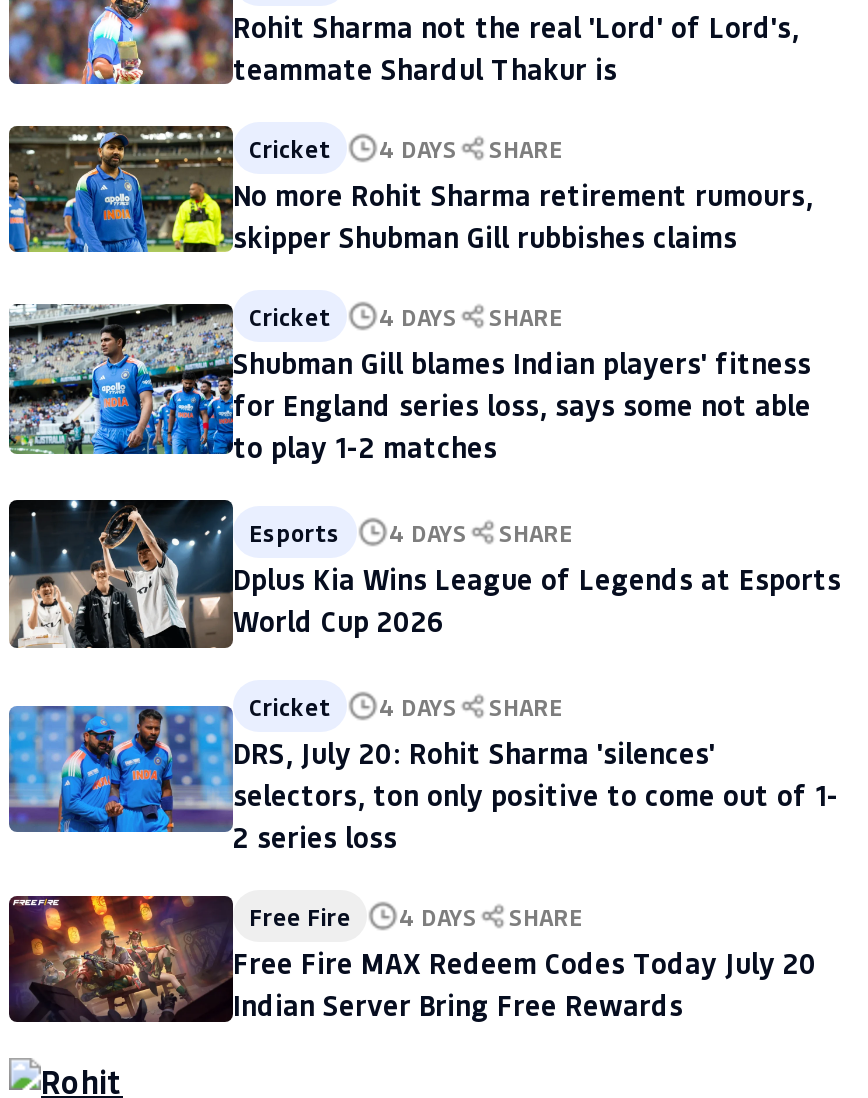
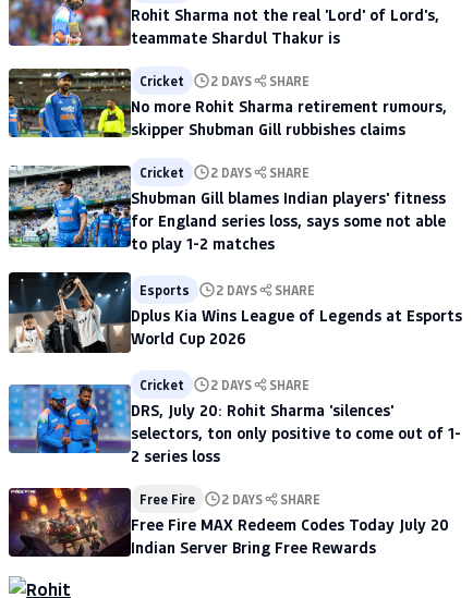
[249,132,563,164] Cricket 4 DAYS SHARE -> [140,72,310,89] Cricket 2 DAYS SHARE
[249,300,563,332] Cricket 4 DAYS SHARE -> [140,163,310,181] Cricket 2 DAYS SHARE
[249,516,573,548] Esports 4 DAYS SHARE -> [140,281,315,299] Esports 2 DAYS SHARE
[249,691,563,723] Cricket 4 DAYS SHARE -> [140,376,310,394] Cricket 2 DAYS SHARE
[249,901,583,933] Free Fire 4 DAYS SHARE -> [140,491,320,508] Free Fire 2 DAYS SHARE

